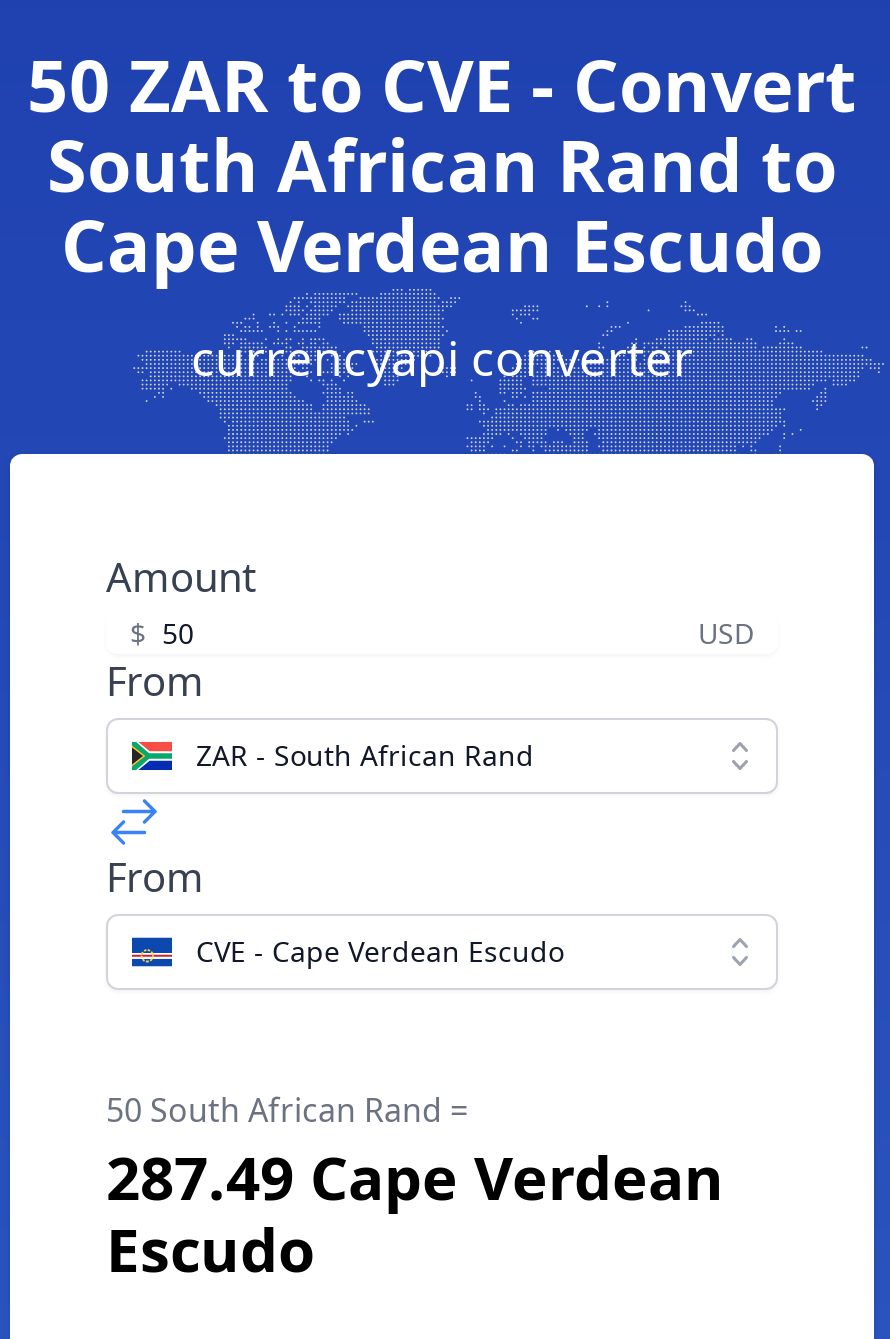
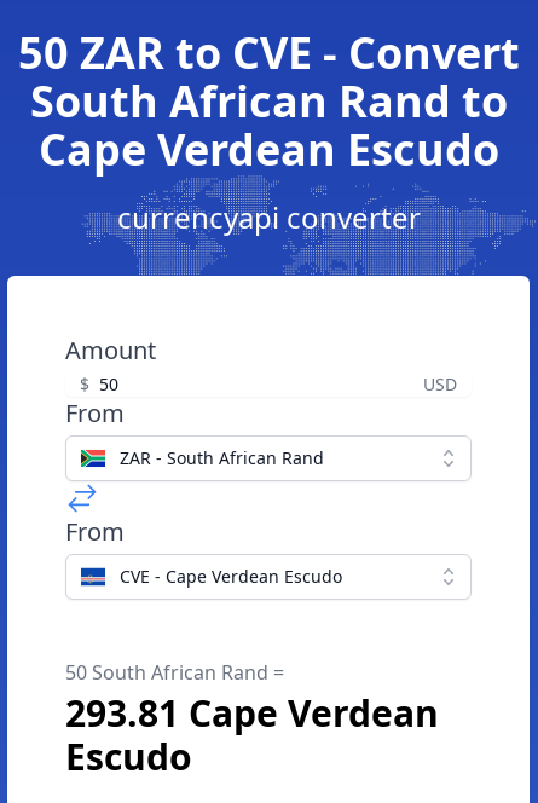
[106,1136,724,1218] 287.49 Cape Verdean -> [65,688,439,738] 293.81 Cape Verdean

